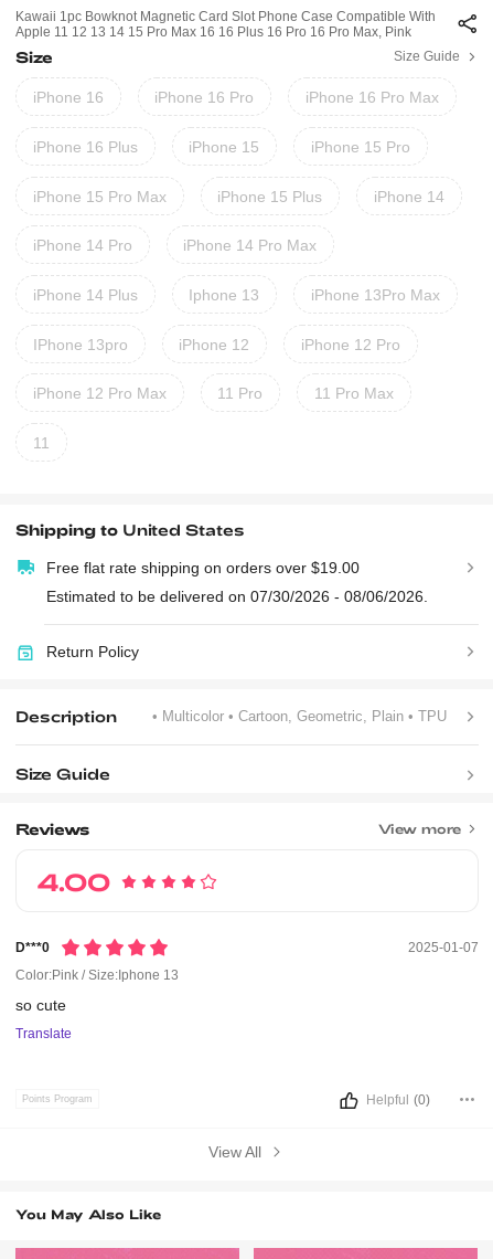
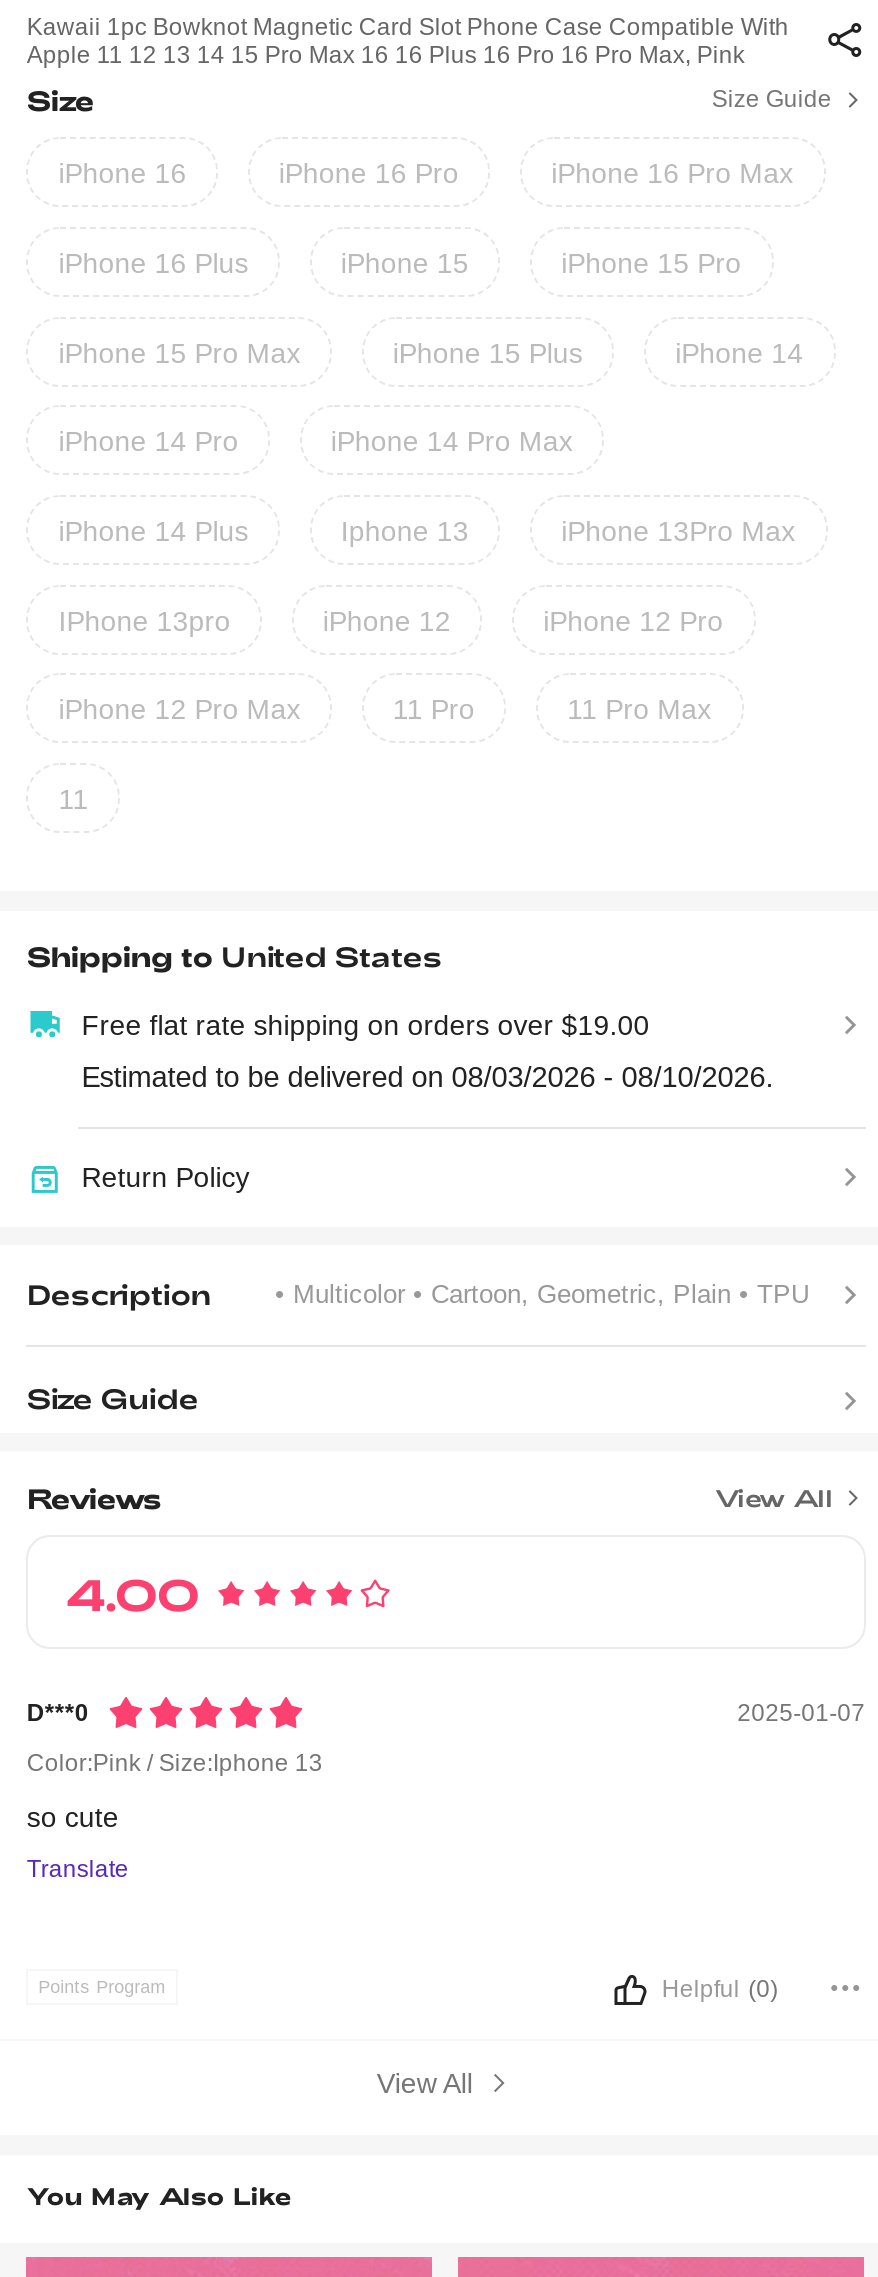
[46,587,428,605] Estimated to be delivered on 07/30/2026 - 08/06/2026. -> [81,1060,773,1092] Estimated to be delivered on 08/03/2026 - 08/10/2026.
[378,821,461,836] View more -> [715,1484,833,1512] View All

